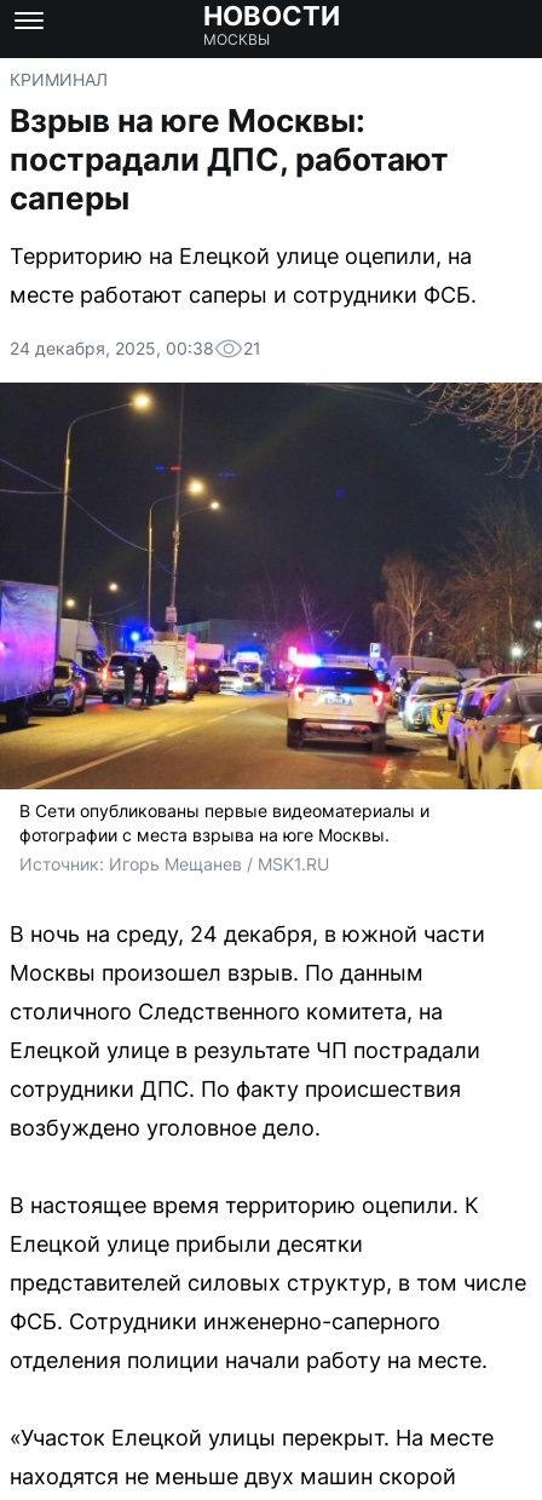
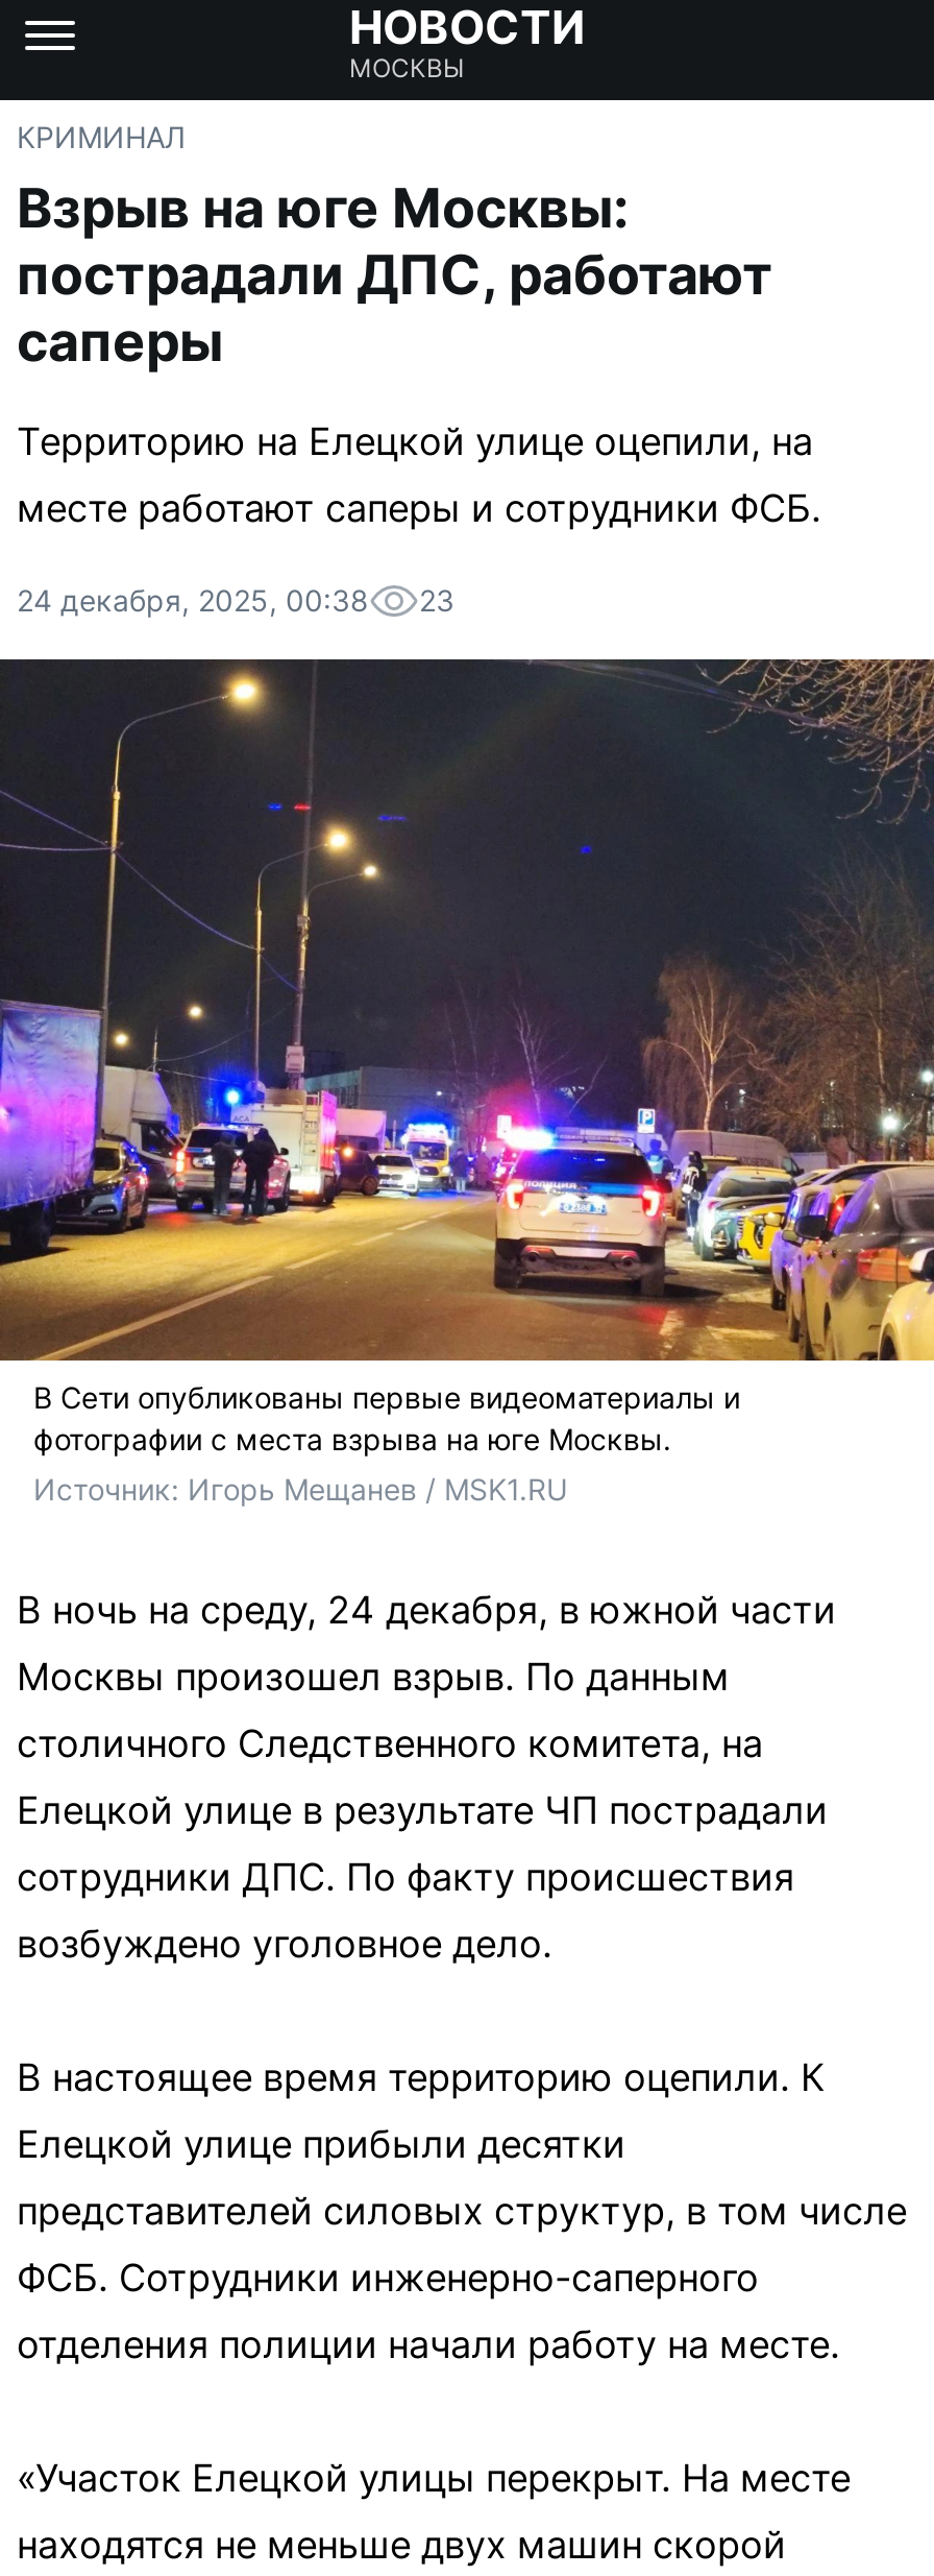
[10,338,261,358] 24 декабря, 2025, 00:38 21 -> [17,582,454,618] 24 декабря, 2025, 00:38 23

